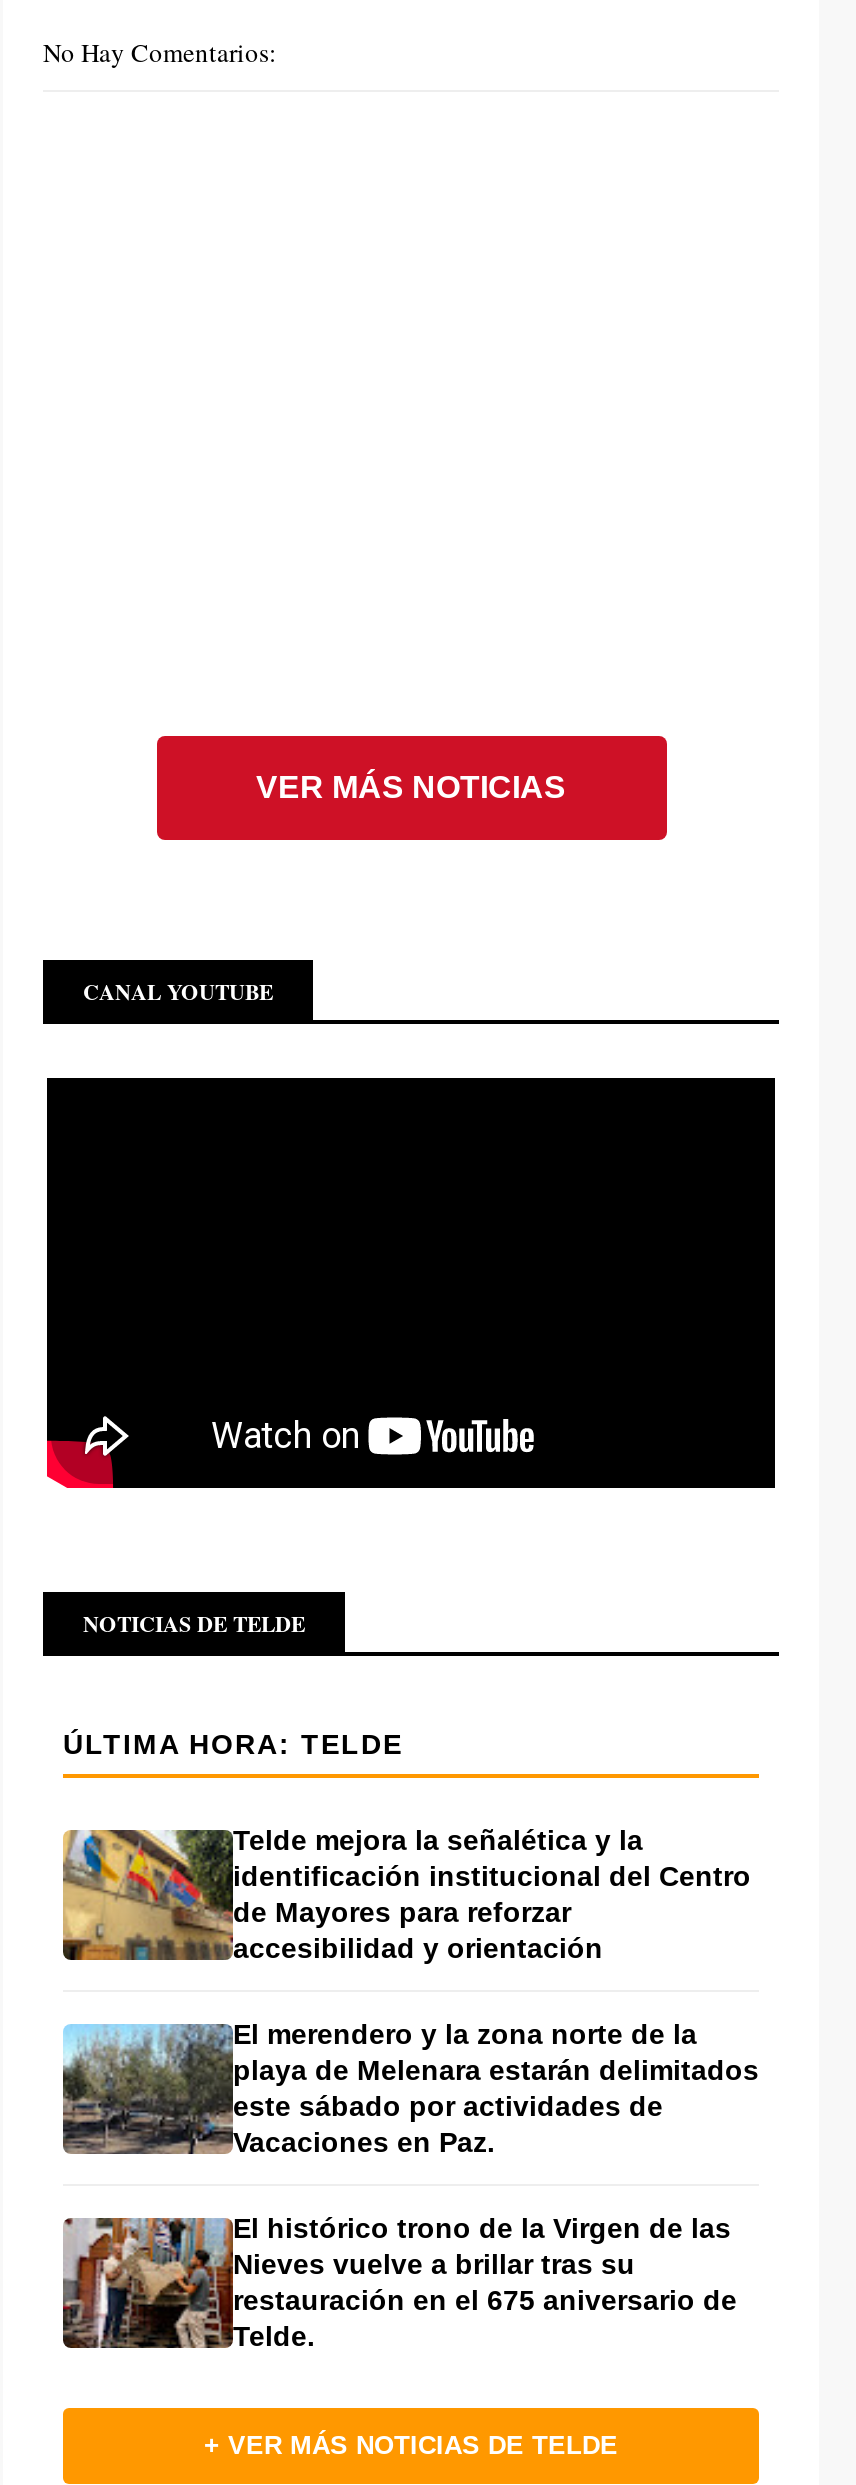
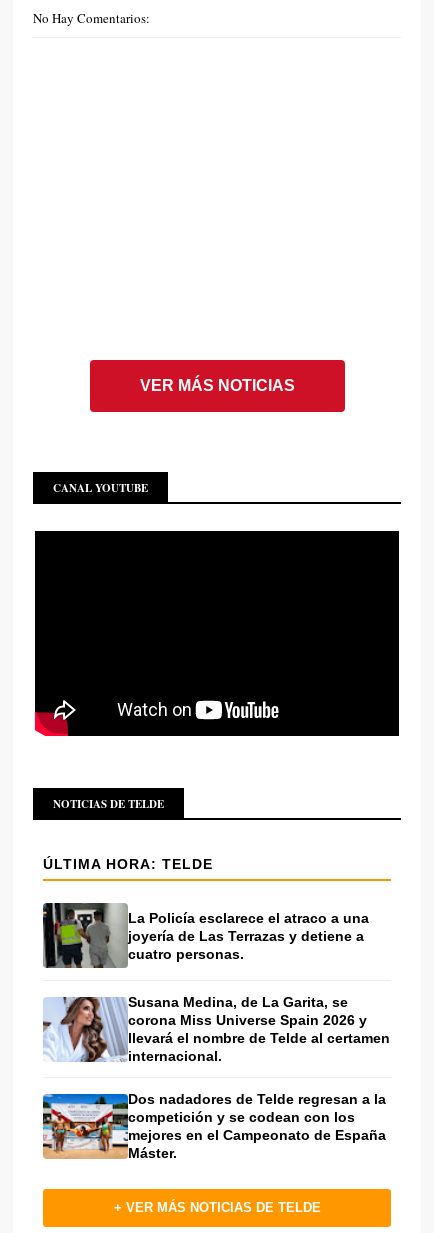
[63,1824,751,1964] [image] | Telde mejora la señalética y la | identificación institucional del Centro | de Mayores para reforzar | accesibilidad y orientación -> [42,902,369,969] [image] | La Policía esclarece el atraco a una | joyería de Las Terrazas y detiene a | cuatro personas.
[61,2018,759,2158] [image] | El merendero y la zona norte de la | playa de Melenara estarán delimitados | este sábado por actividades de | Vacaciones en Paz. -> [43,994,390,1064] [image] | Susana Medina, de La Garita, se | corona Miss Universe Spain 2026 y | llevará el nombre de Telde al certamen | internacional.
[61,2212,737,2352] [image] | El histórico trono de la Virgen de las | Nieves vuelve a brillar tras su | restauración en el 675 aniversario de | Telde. -> [42,1091,386,1161] [image] | Dos nadadores de Telde regresan a la | competición y se codean con los | mejores en el Campeonato de España | Máster.

